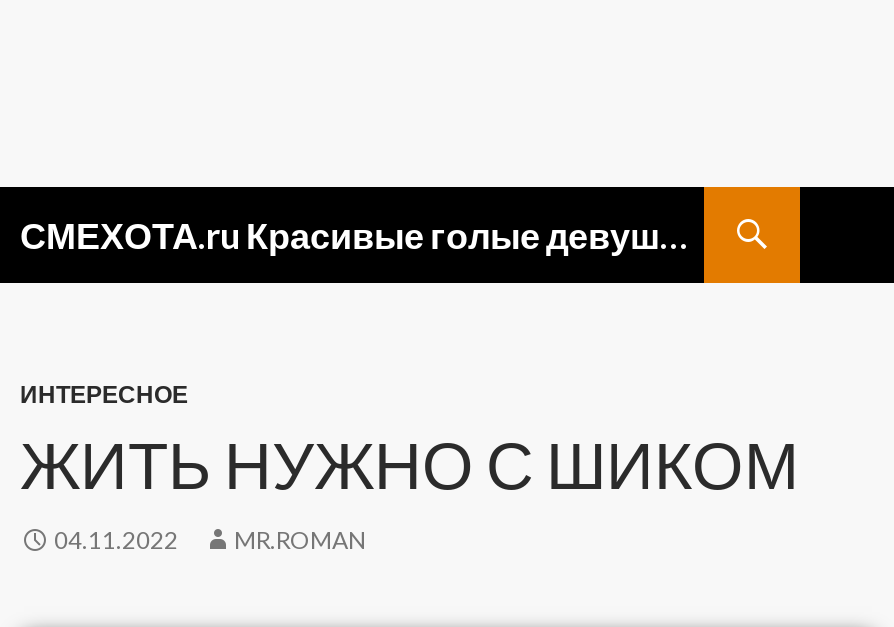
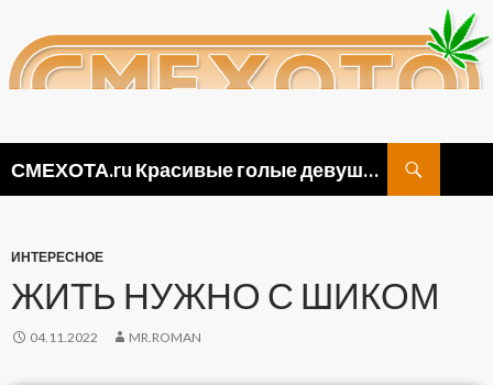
none -> [9,9,490,90] [image]

